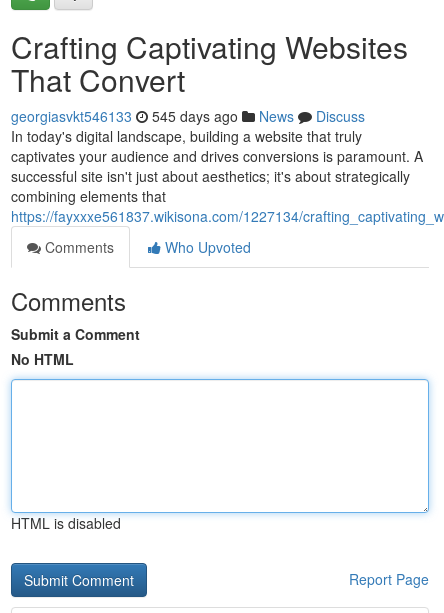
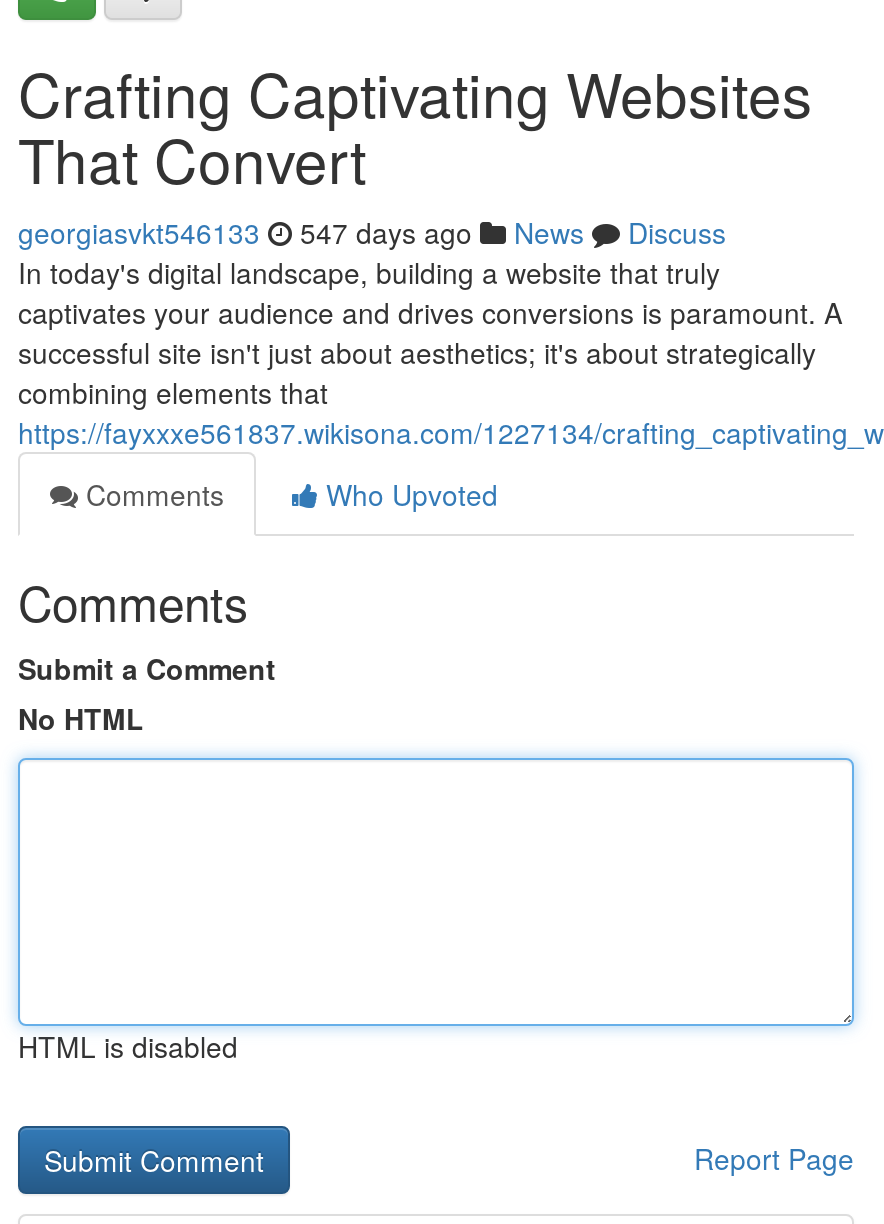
[11,106,365,126] georgiasvkt546133 545 days ago News Discuss -> [18,212,726,252] georgiasvkt546133 547 days ago News Discuss

